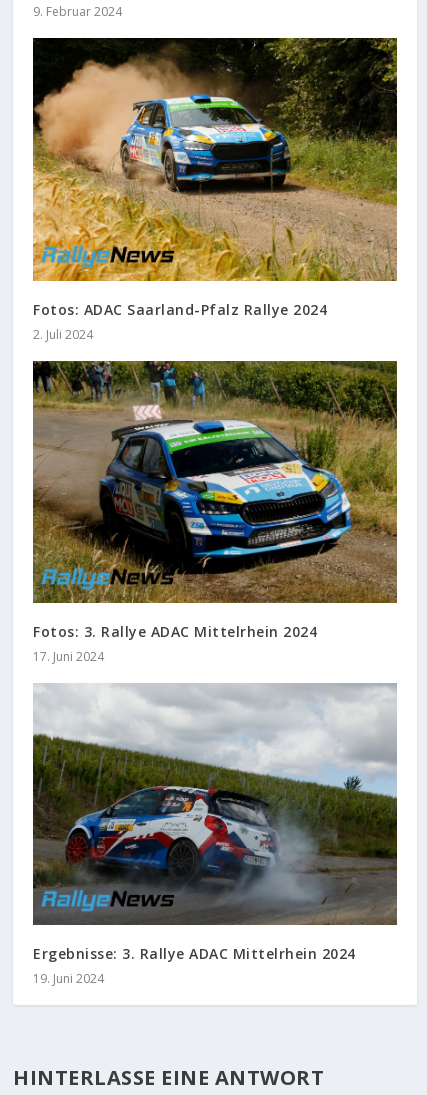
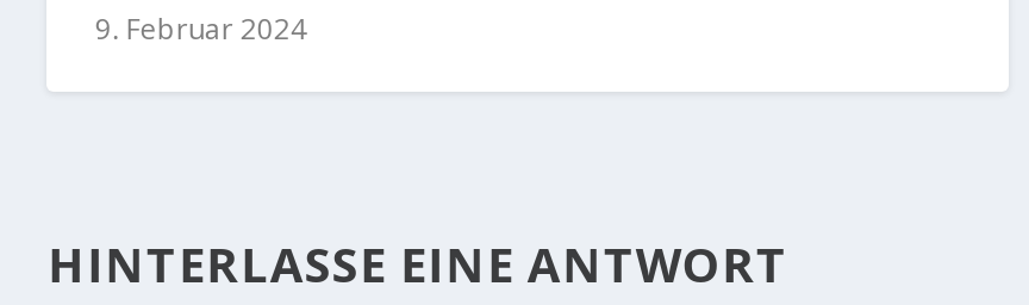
[32,37,398,343] [image] | Fotos: ADAC Saarland-Pfalz Rallye 2024 | 2. Juli 2024 -> none
[32,360,398,665] [image] | Fotos: 3. Rallye ADAC Mittelrhein 2024 | 17. Juni 2024 -> none
[32,683,398,987] [image] | Ergebnisse: 3. Rallye ADAC Mittelrhein 2024 | 19. Juni 2024 -> none

